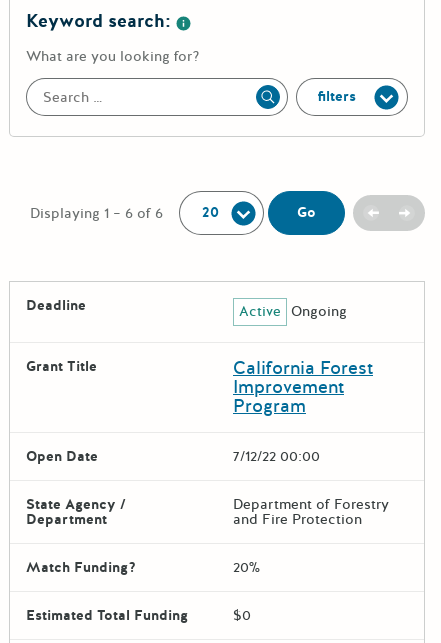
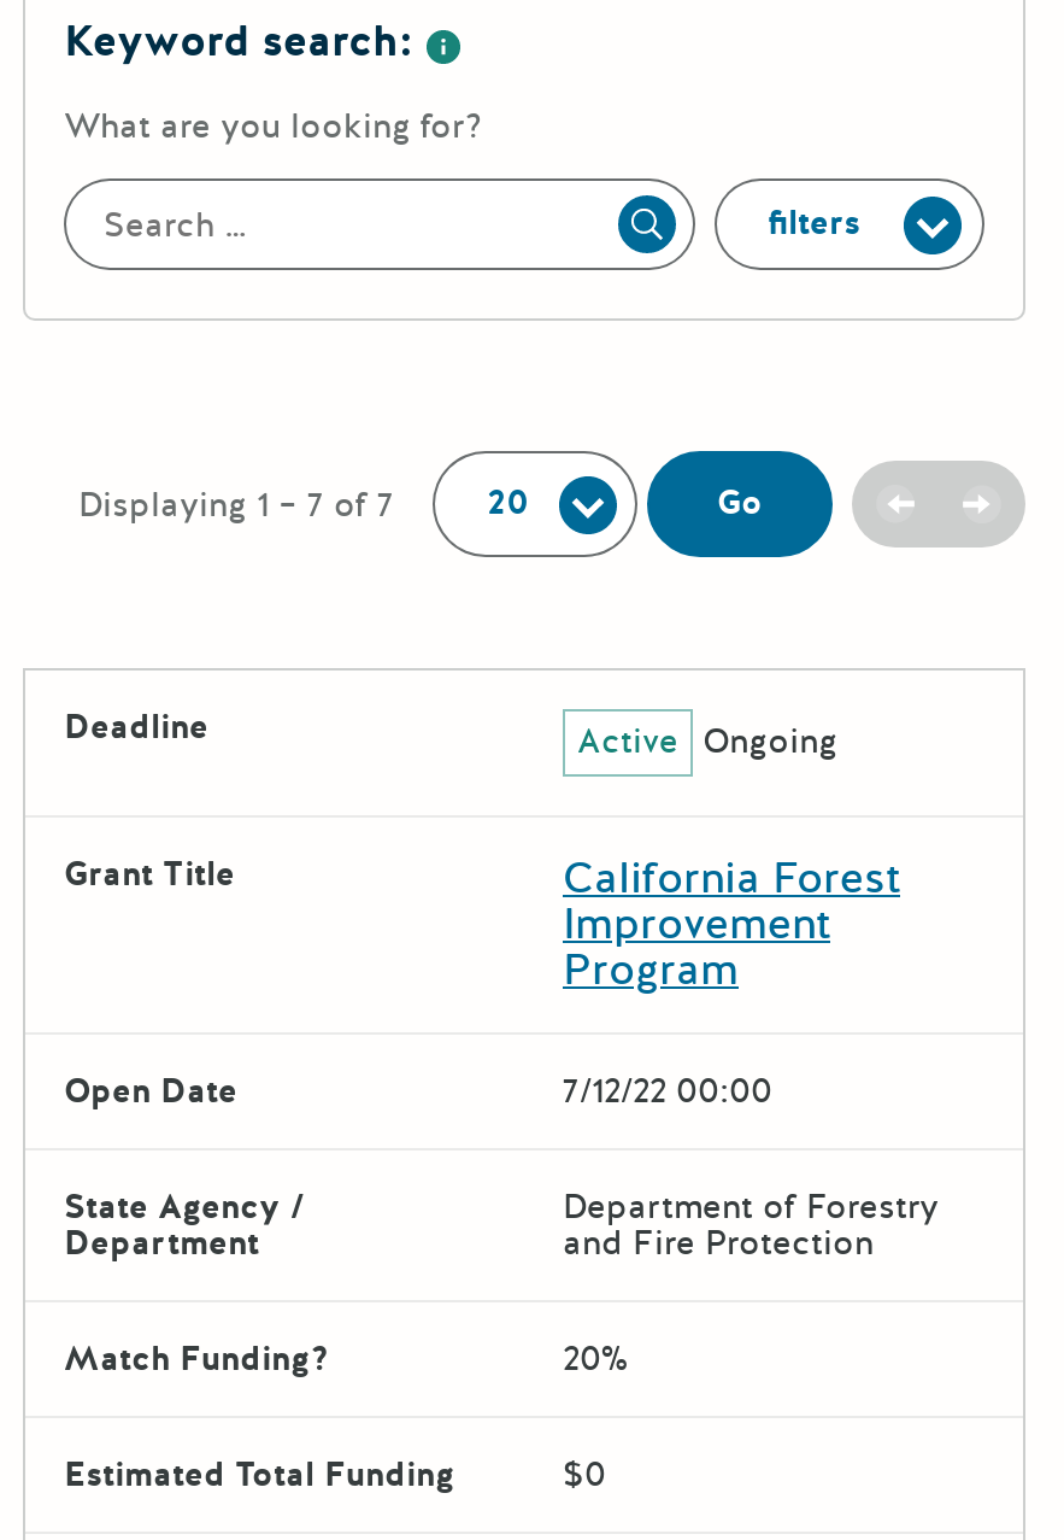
[30,203,163,222] Displaying 1 – 6 of 6 -> [78,481,394,527] Displaying 1 – 7 of 7

